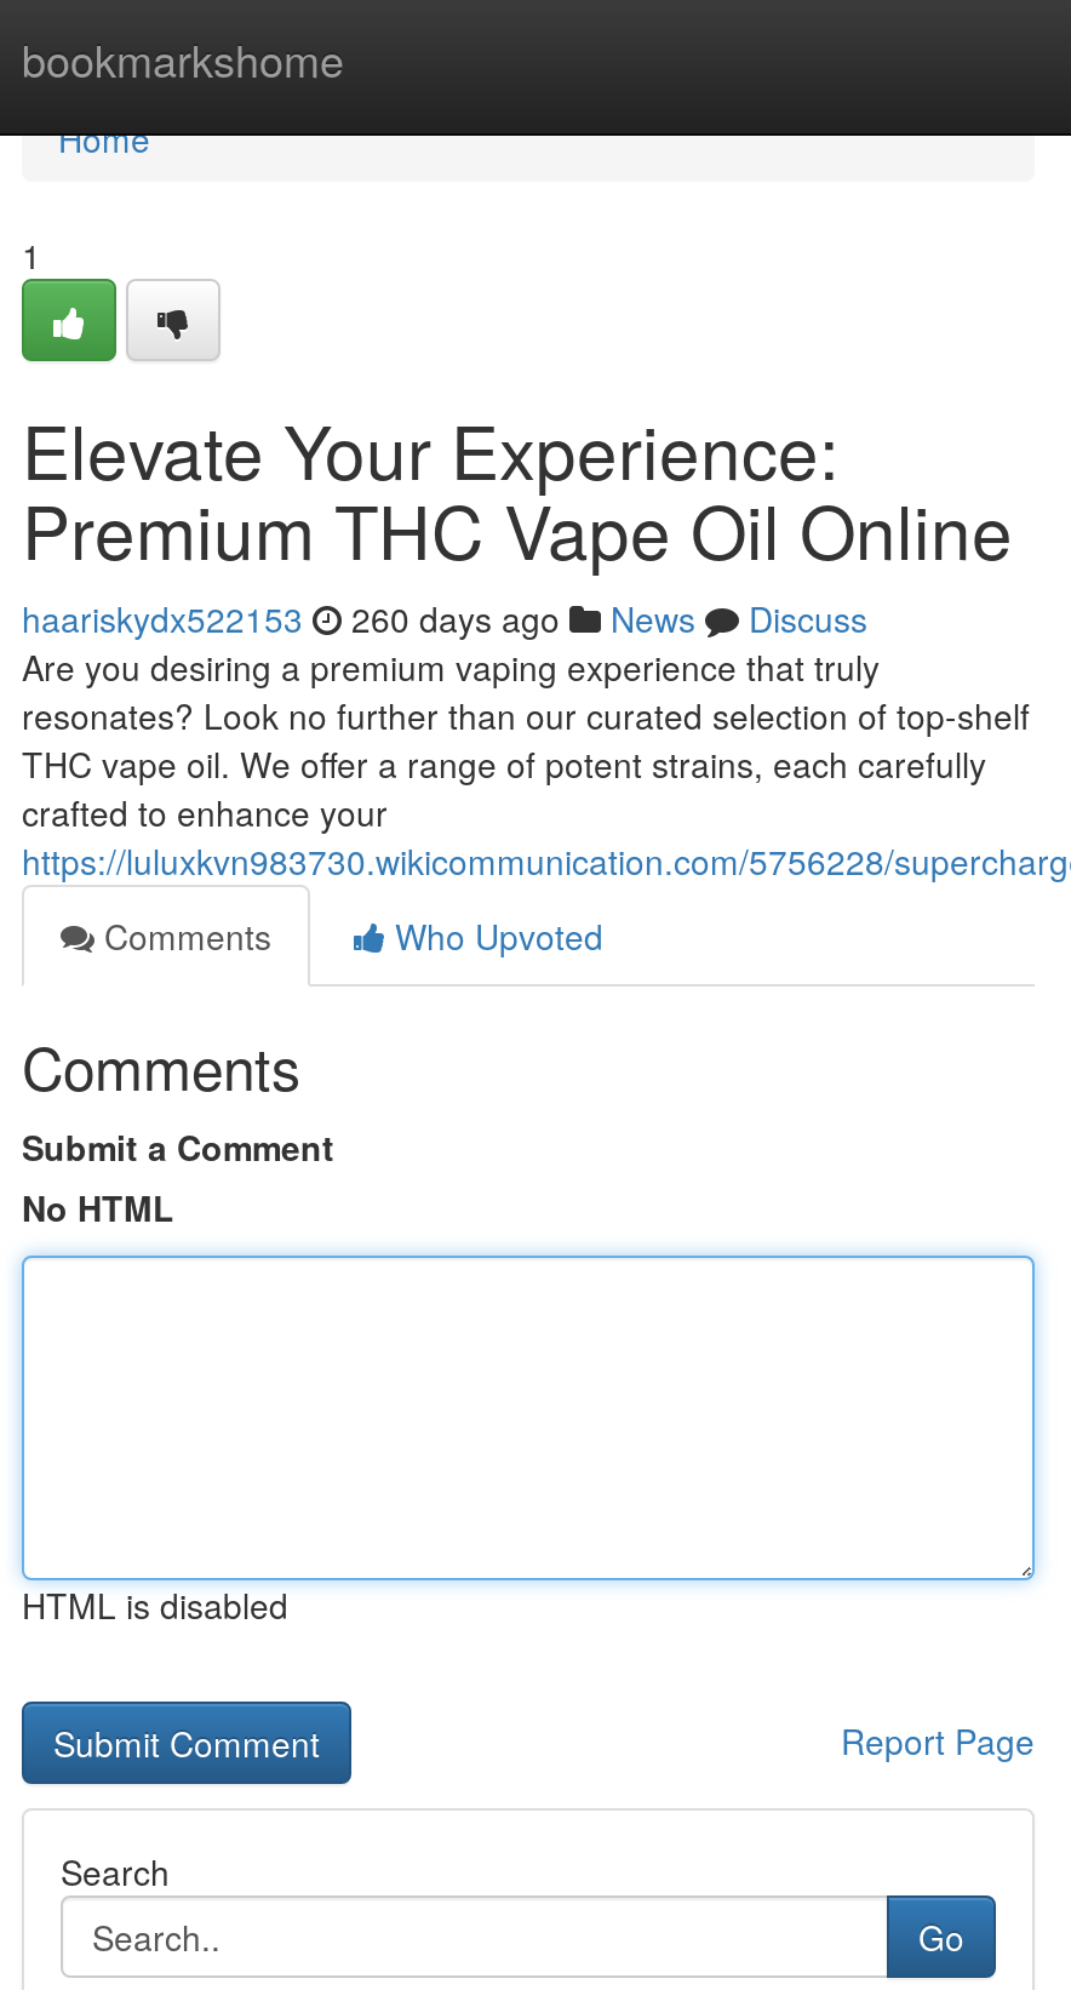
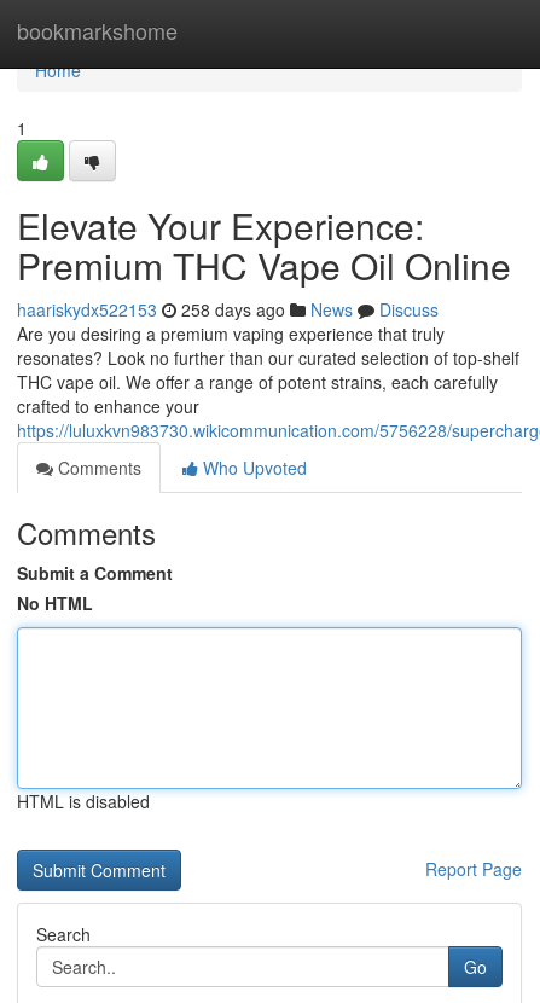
[22,594,867,642] haariskydx522153 260 days ago News Discuss -> [17,297,439,321] haariskydx522153 258 days ago News Discuss

